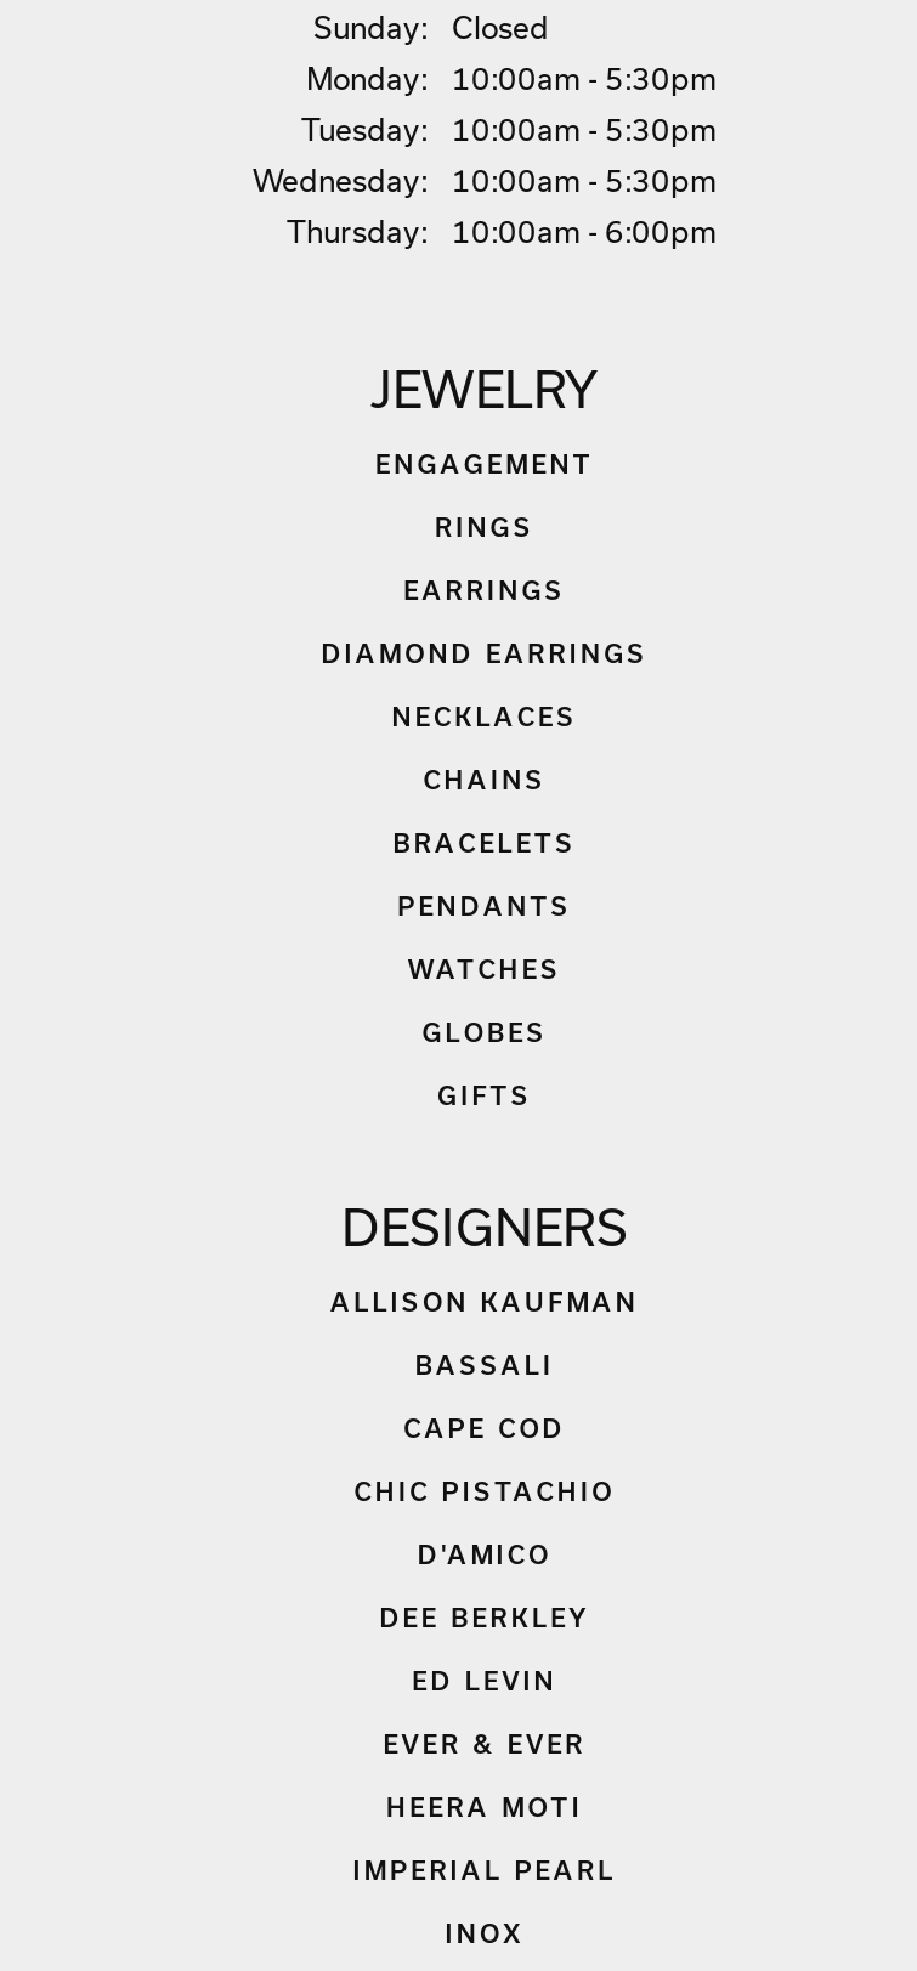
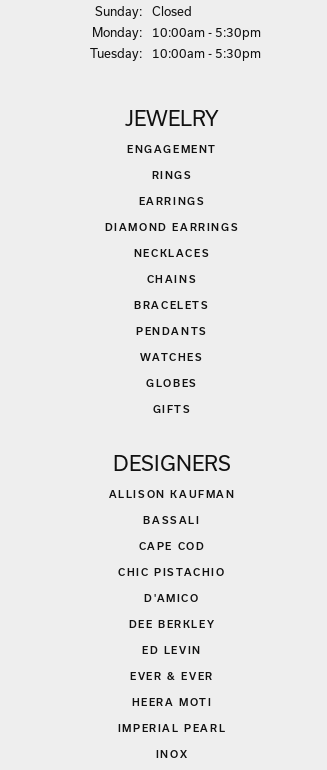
[253,164,717,249] Wednesday: | 10:00am - 5:30pm | Thursday: | 10:00am - 6:00pm -> none

